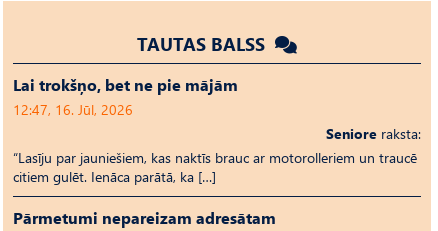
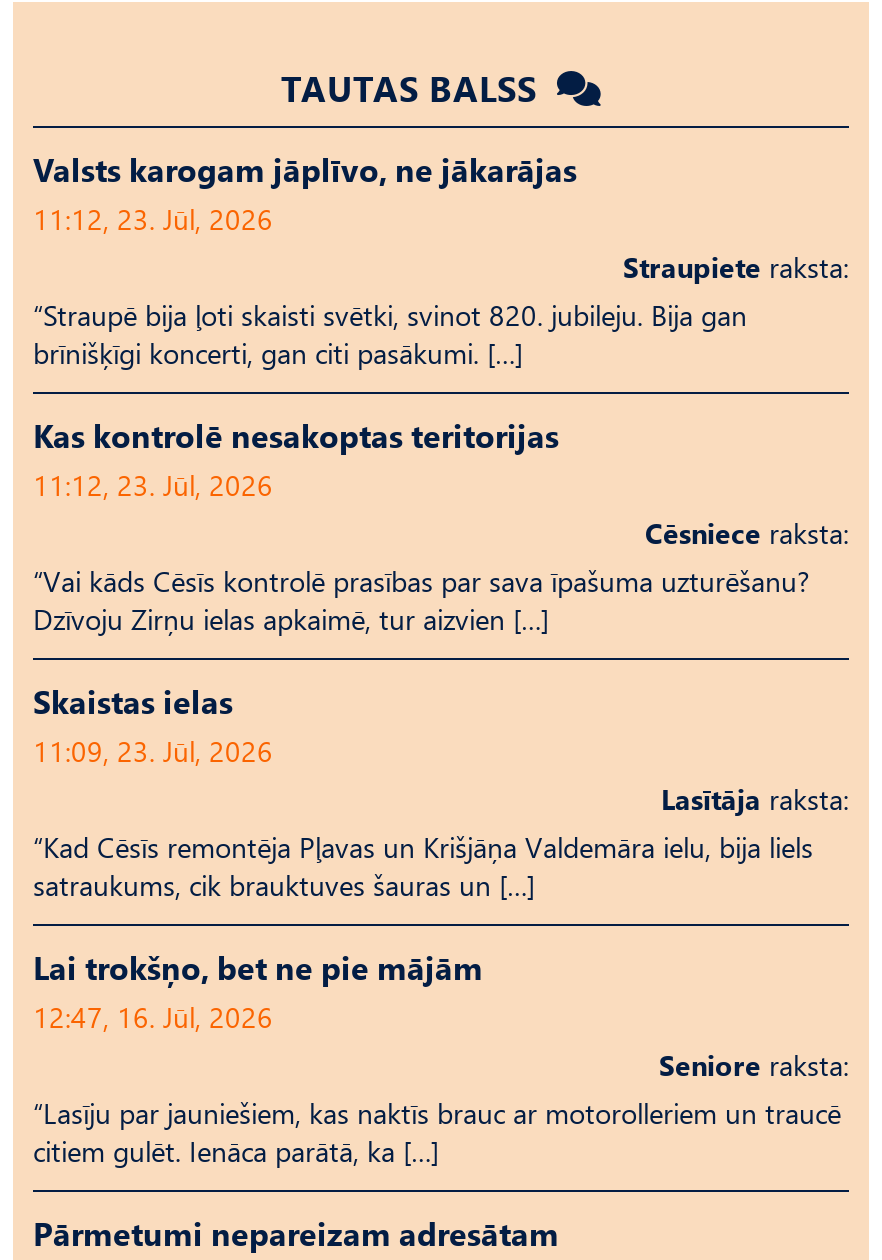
none -> [33,147,849,903] Valsts karogam jāplīvo, ne jākarājas | 11:12, 23. Jūl, 2026 | Straupiete raksta: | “Straupē bija ļoti skaisti svētki, svinot 820. jubileju. Bija gan | brīnišķīgi koncerti, gan citi pasākumi. […] | Kas kontrolē nesakoptas teritorijas | 11:12, 23. Jūl, 2026 | Cēsniece raksta: | “Vai kāds Cēsīs kontrolē prasības par sava īpašuma uzturēšanu? | Dzīvoju Zirņu ielas apkaimē, tur aizvien […] | Skaistas ielas | 11:09, 23. Jūl, 2026 | Lasītāja raksta: | “Kad Cēsīs remontēja Pļavas un Krišjāņa Valdemāra ielu, bija liels | satraukums, cik brauktuves šauras un […]

